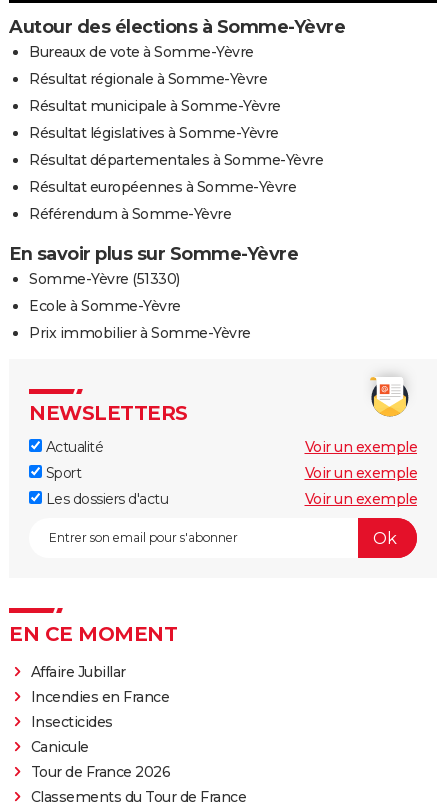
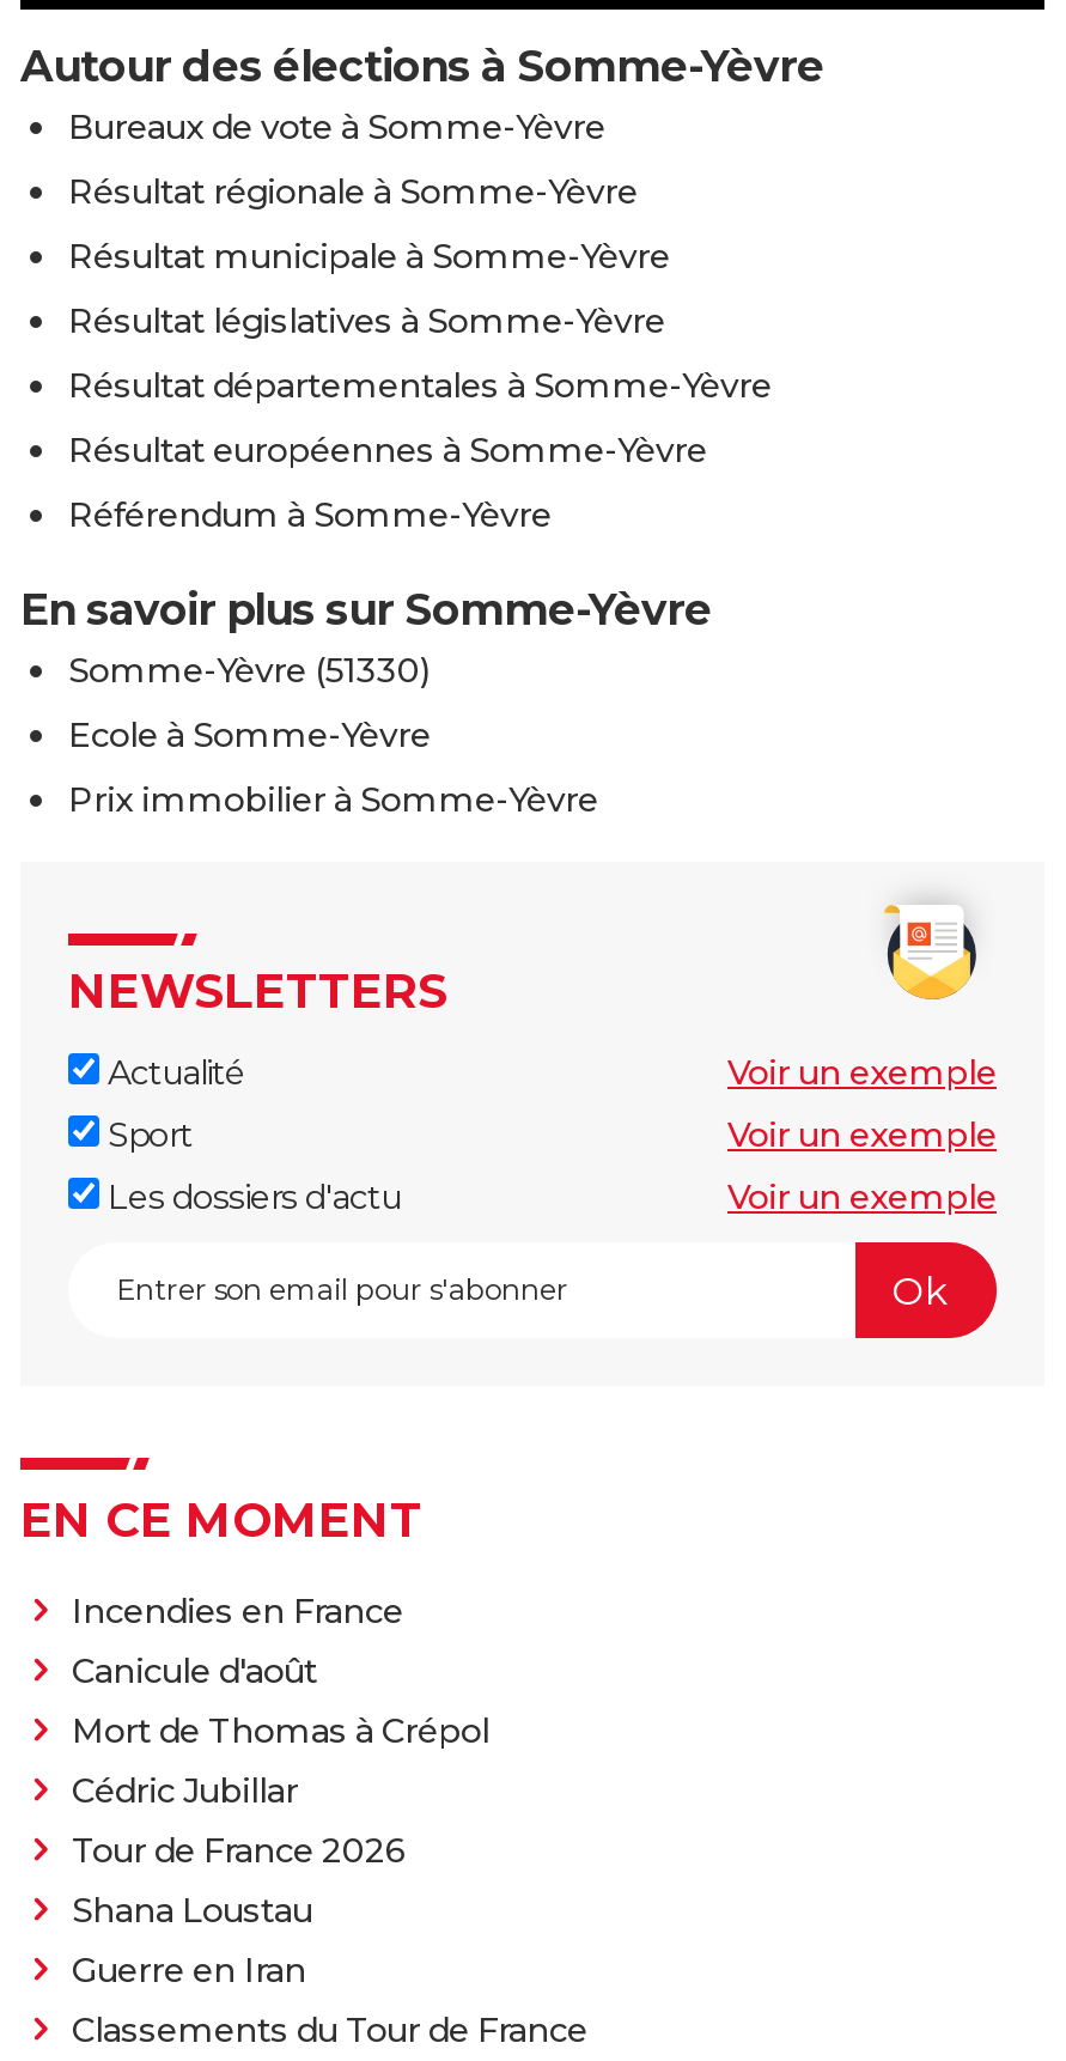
[30,663,125,681] Affaire Jubillar -> none
moved [30,688,169,706] -> [72,1590,403,1633]: Incendies en France
[30,713,112,756] Insecticides | Canicule -> [72,1650,489,1813] Canicule d'août | Mort de Thomas à Crépol | Cédric Jubillar
none -> [72,1890,312,1993] Shana Loustau | Guerre en Iran

